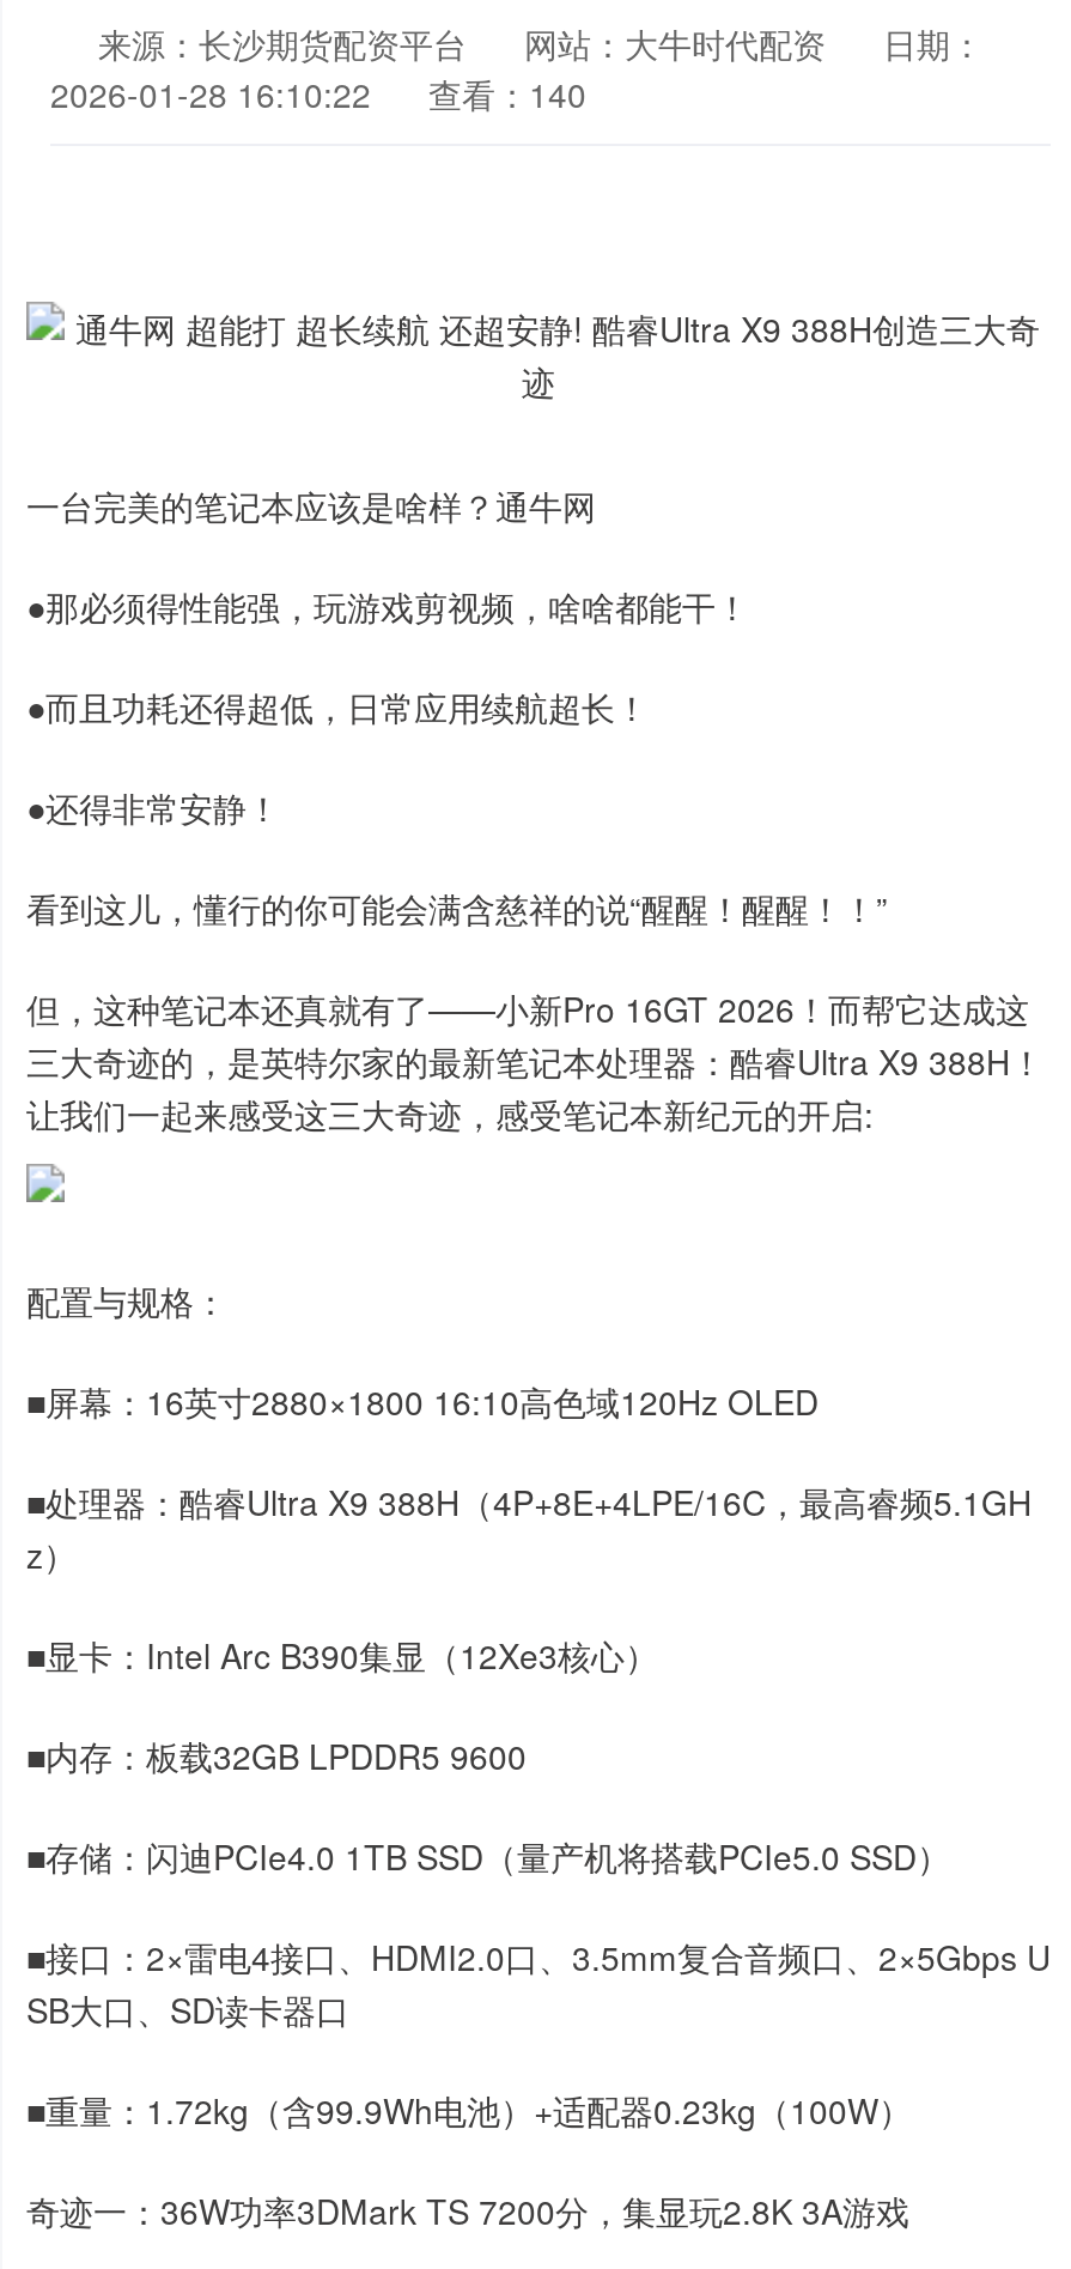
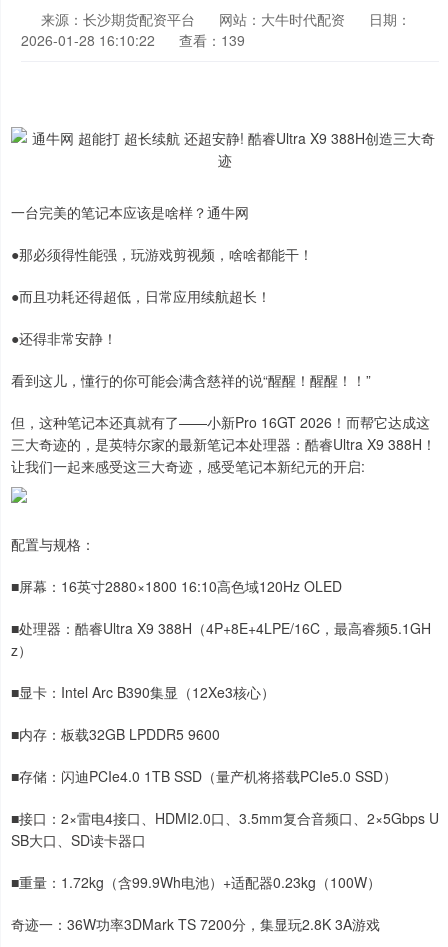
[50,69,586,117] 2026-01-28 16:10:22 查看：140 -> [21,30,245,50] 2026-01-28 16:10:22 查看：139

